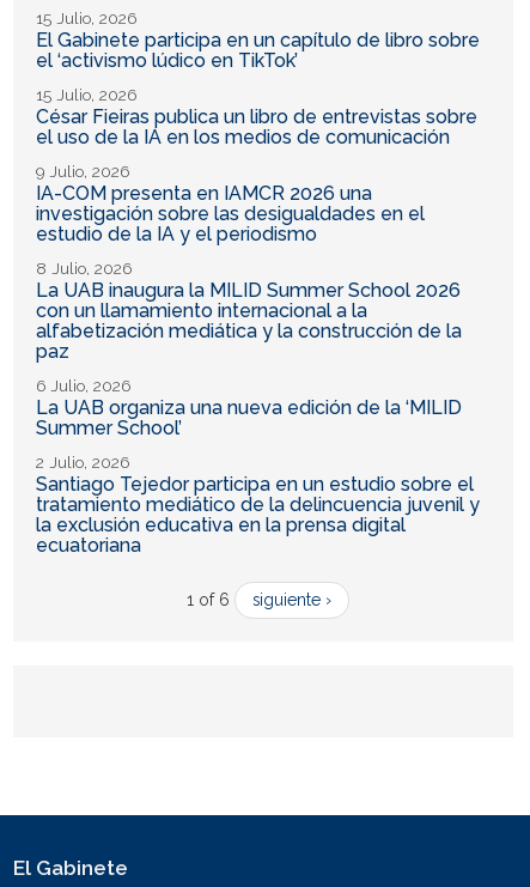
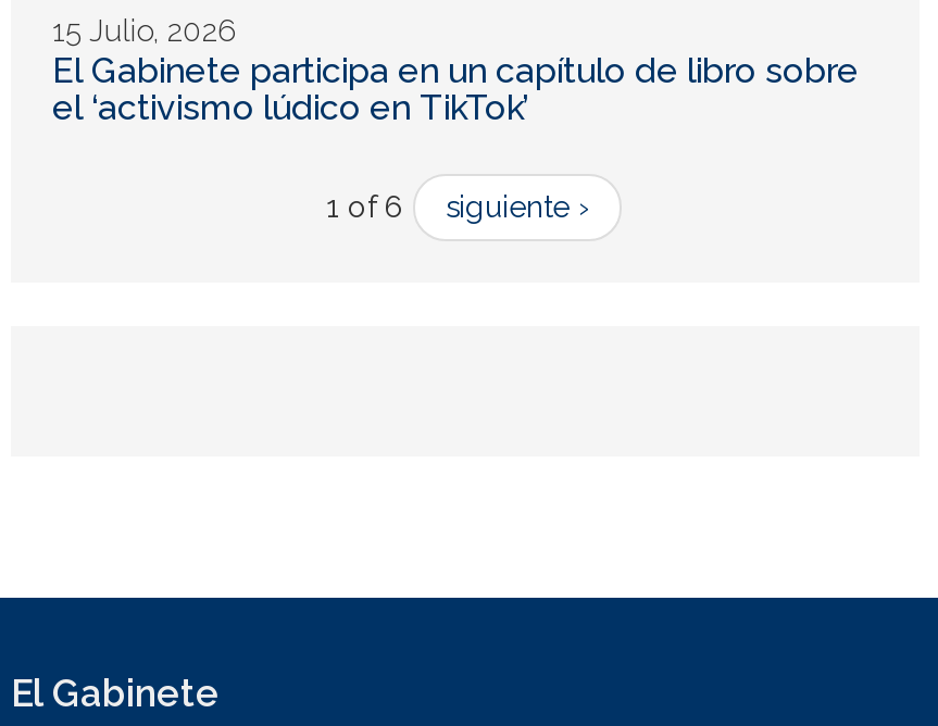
[36,85,480,556] 15 Julio, 2026 | César Fieiras publica un libro de entrevistas sobre | el uso de la IA en los medios de comunicación | 9 Julio, 2026 | IA-COM presenta en IAMCR 2026 una | investigación sobre las desigualdades en el | estudio de la IA y el periodismo | 8 Julio, 2026 | La UAB inaugura la MILID Summer School 2026 | con un llamamiento internacional a la | alfabetización mediática y la construcción de la | paz | 6 Julio, 2026 | La UAB organiza una nueva edición de la ‘MILID | Summer School’ | 2 Julio, 2026 | Santiago Tejedor participa en un estudio sobre el | tratamiento mediático de la delincuencia juvenil y | la exclusión educativa en la prensa digital | ecuatoriana -> none

